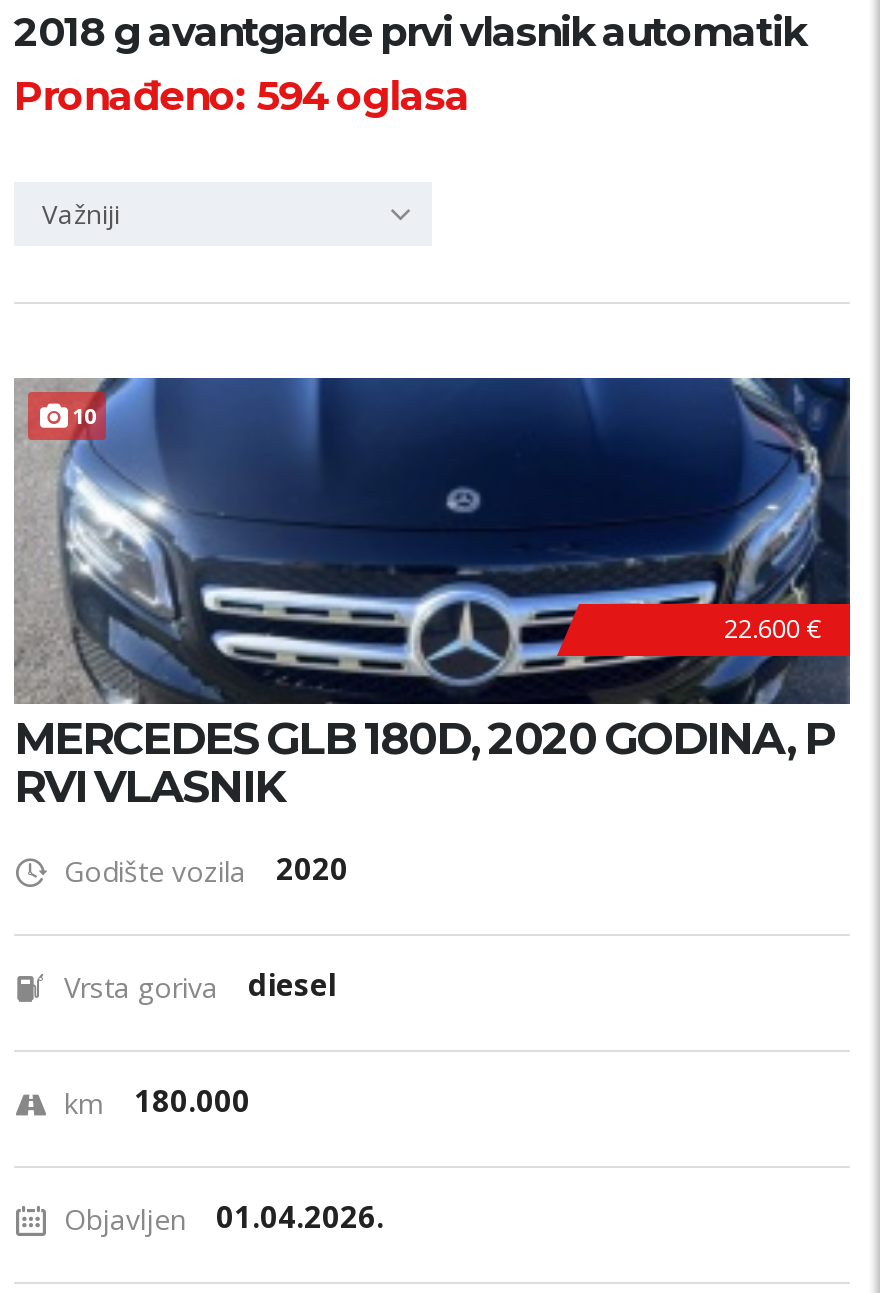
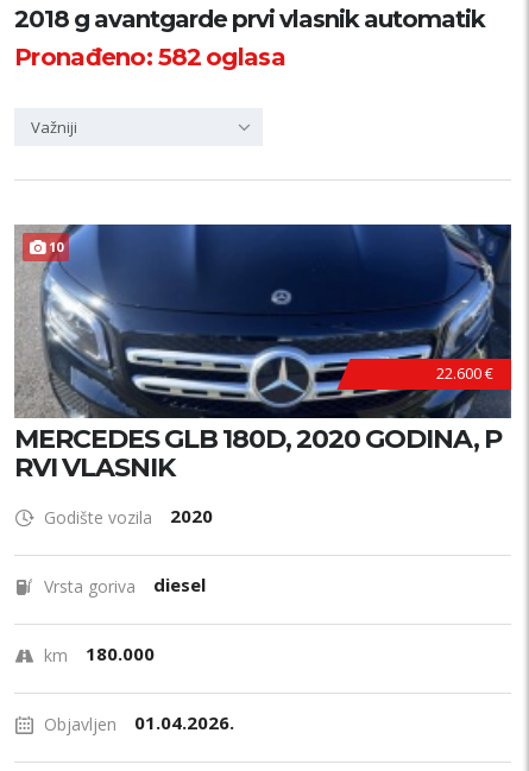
[14,72,470,120] Pronađeno: 594oglasa -> [14,43,285,71] Pronađeno: 582oglasa

